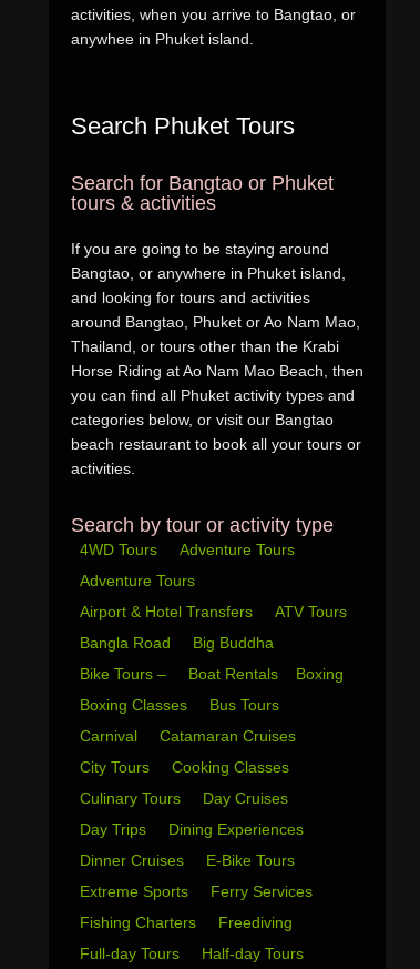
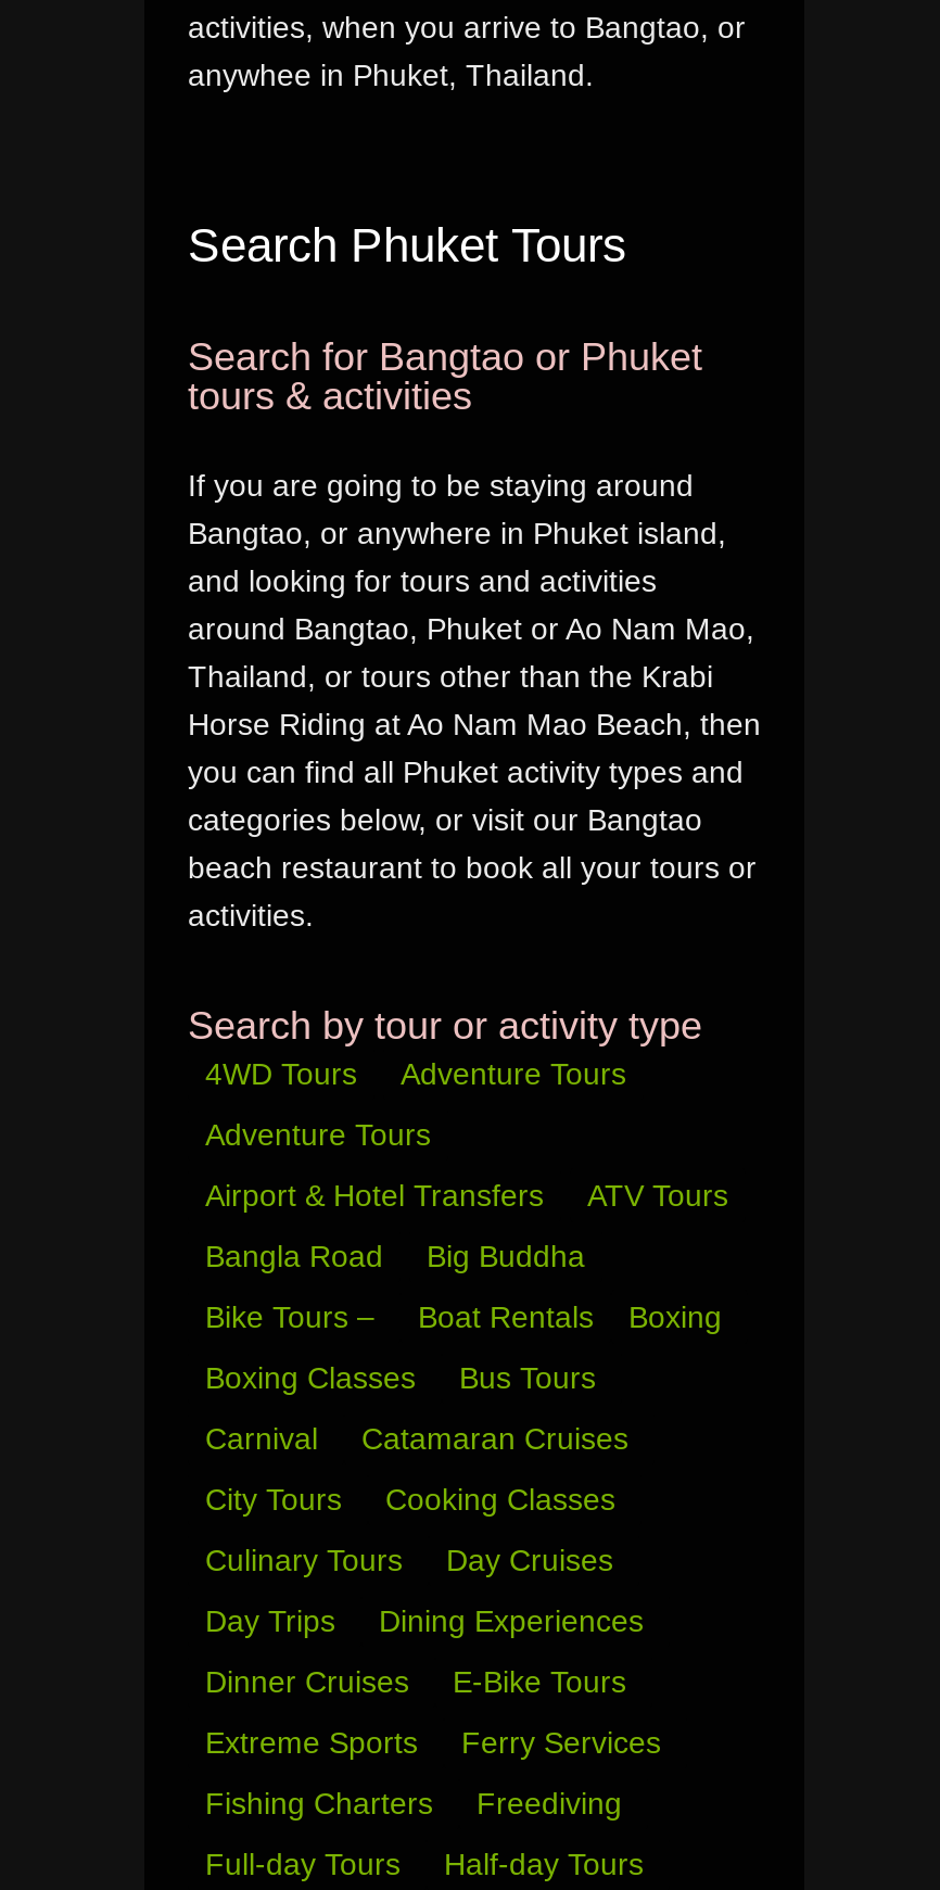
[71,30,254,47] anywhee in Phuket island. -> [188,57,594,91] anywhee in Phuket, Thailand.

